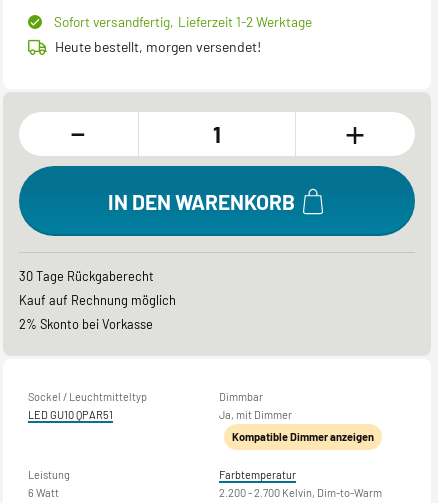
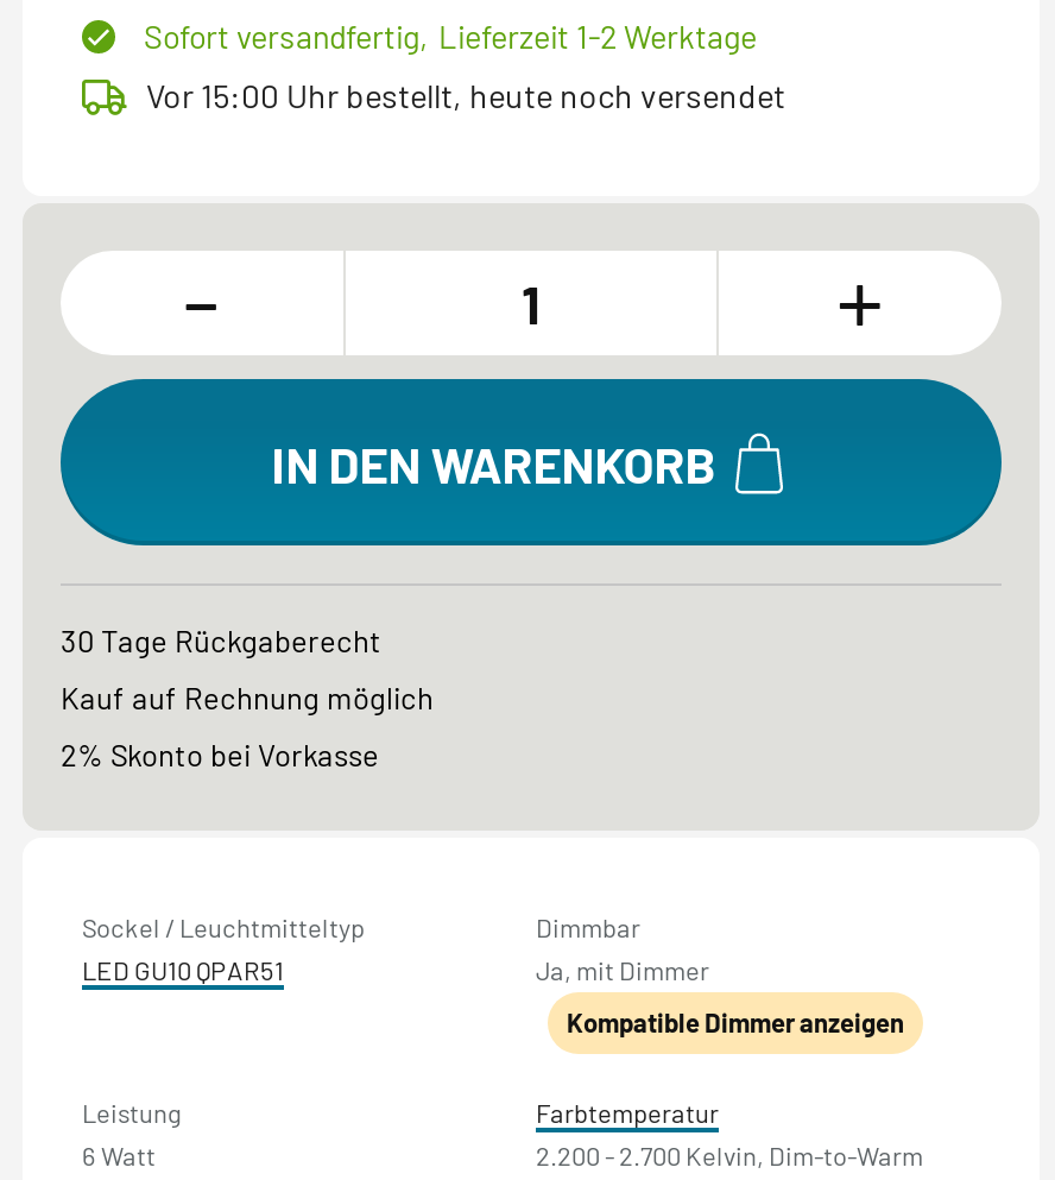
[55,38,261,55] Heute bestellt, morgen versendet! -> [146,76,785,116] Vor 15:00 Uhr bestellt, heute noch versendet

